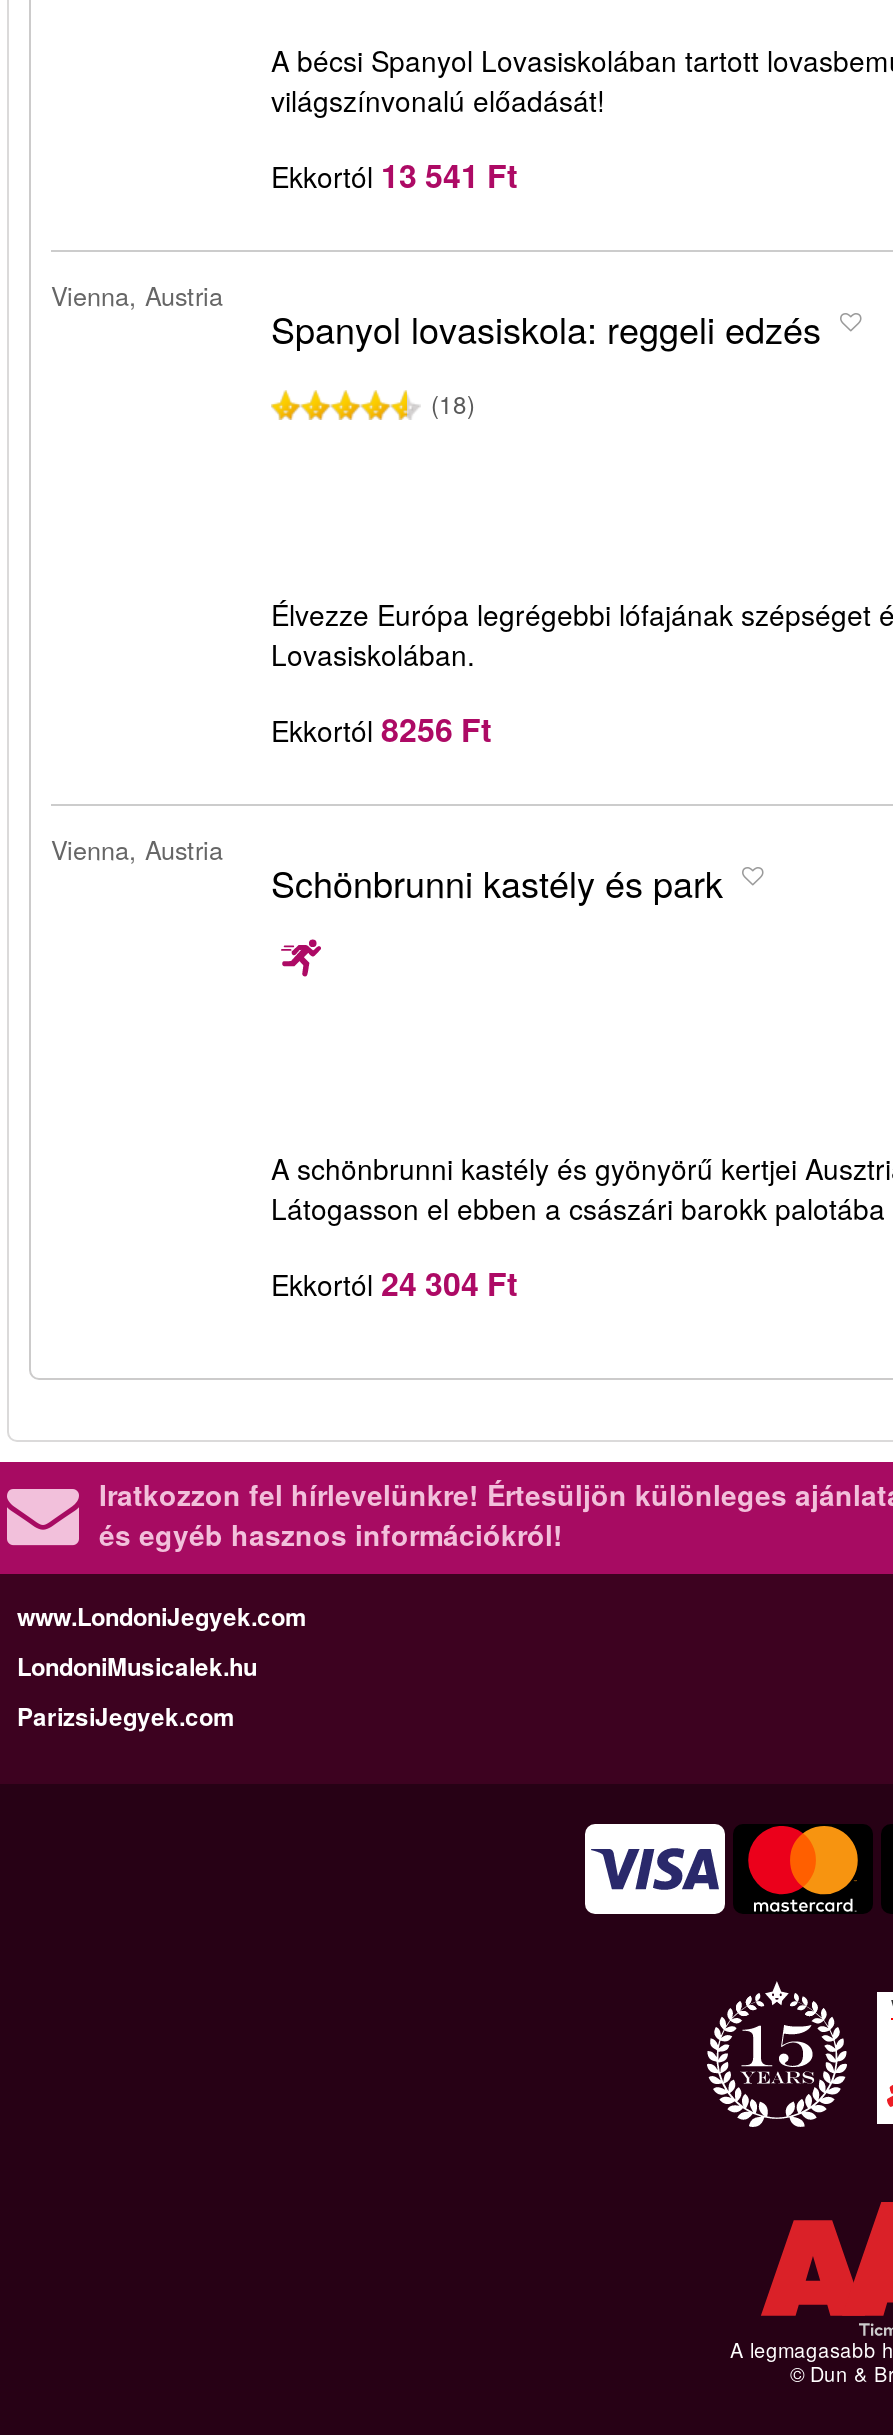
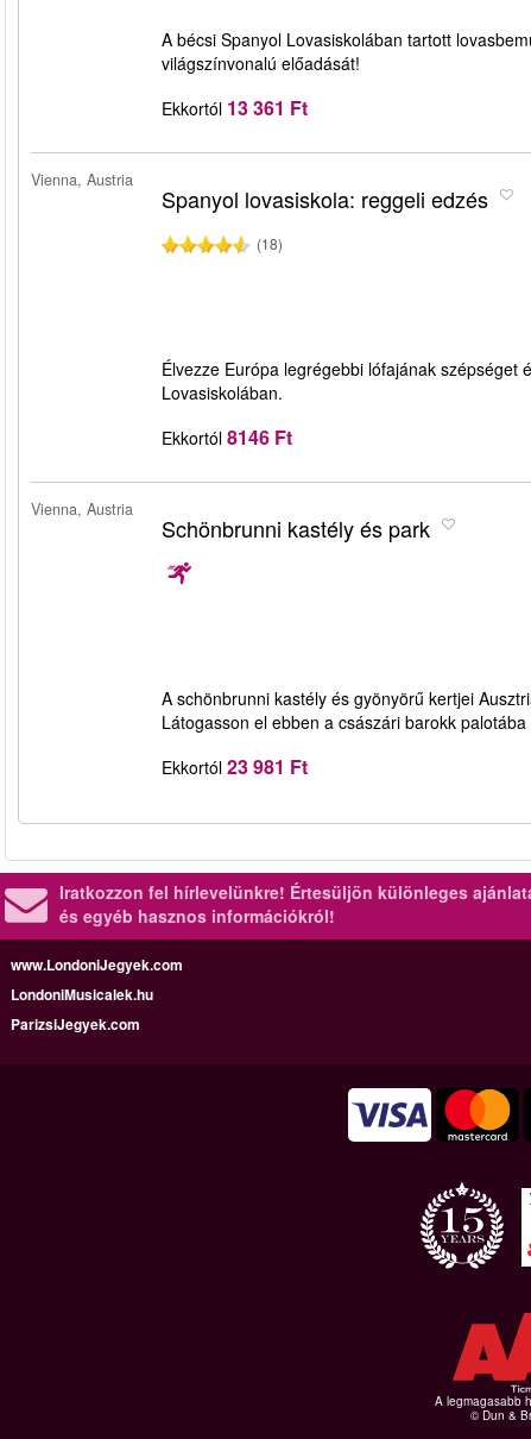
[271,151,517,197] Ekkortól 13 541 Ft -> [162,93,308,121] Ekkortól 13 361 Ft
[271,705,491,751] Ekkortól 8256 Ft -> [162,423,292,450] Ekkortól 8146 Ft
[271,1259,517,1305] Ekkortól 24 304 Ft -> [162,752,308,780] Ekkortól 23 981 Ft

